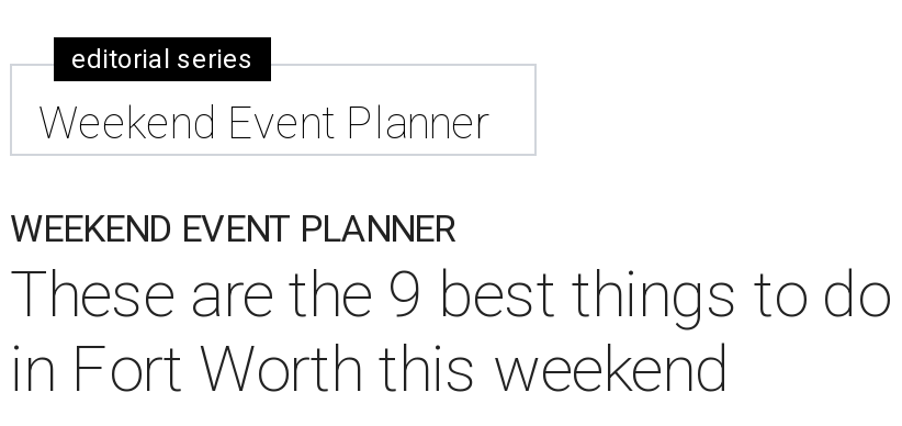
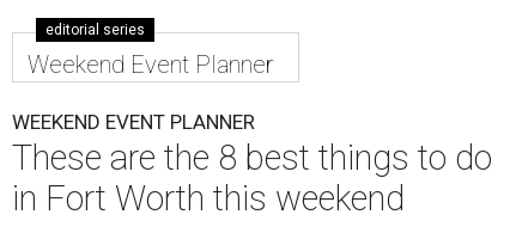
[10,257,890,332] These are the 9 best things to do -> [12,138,492,178] These are the 8 best things to do

